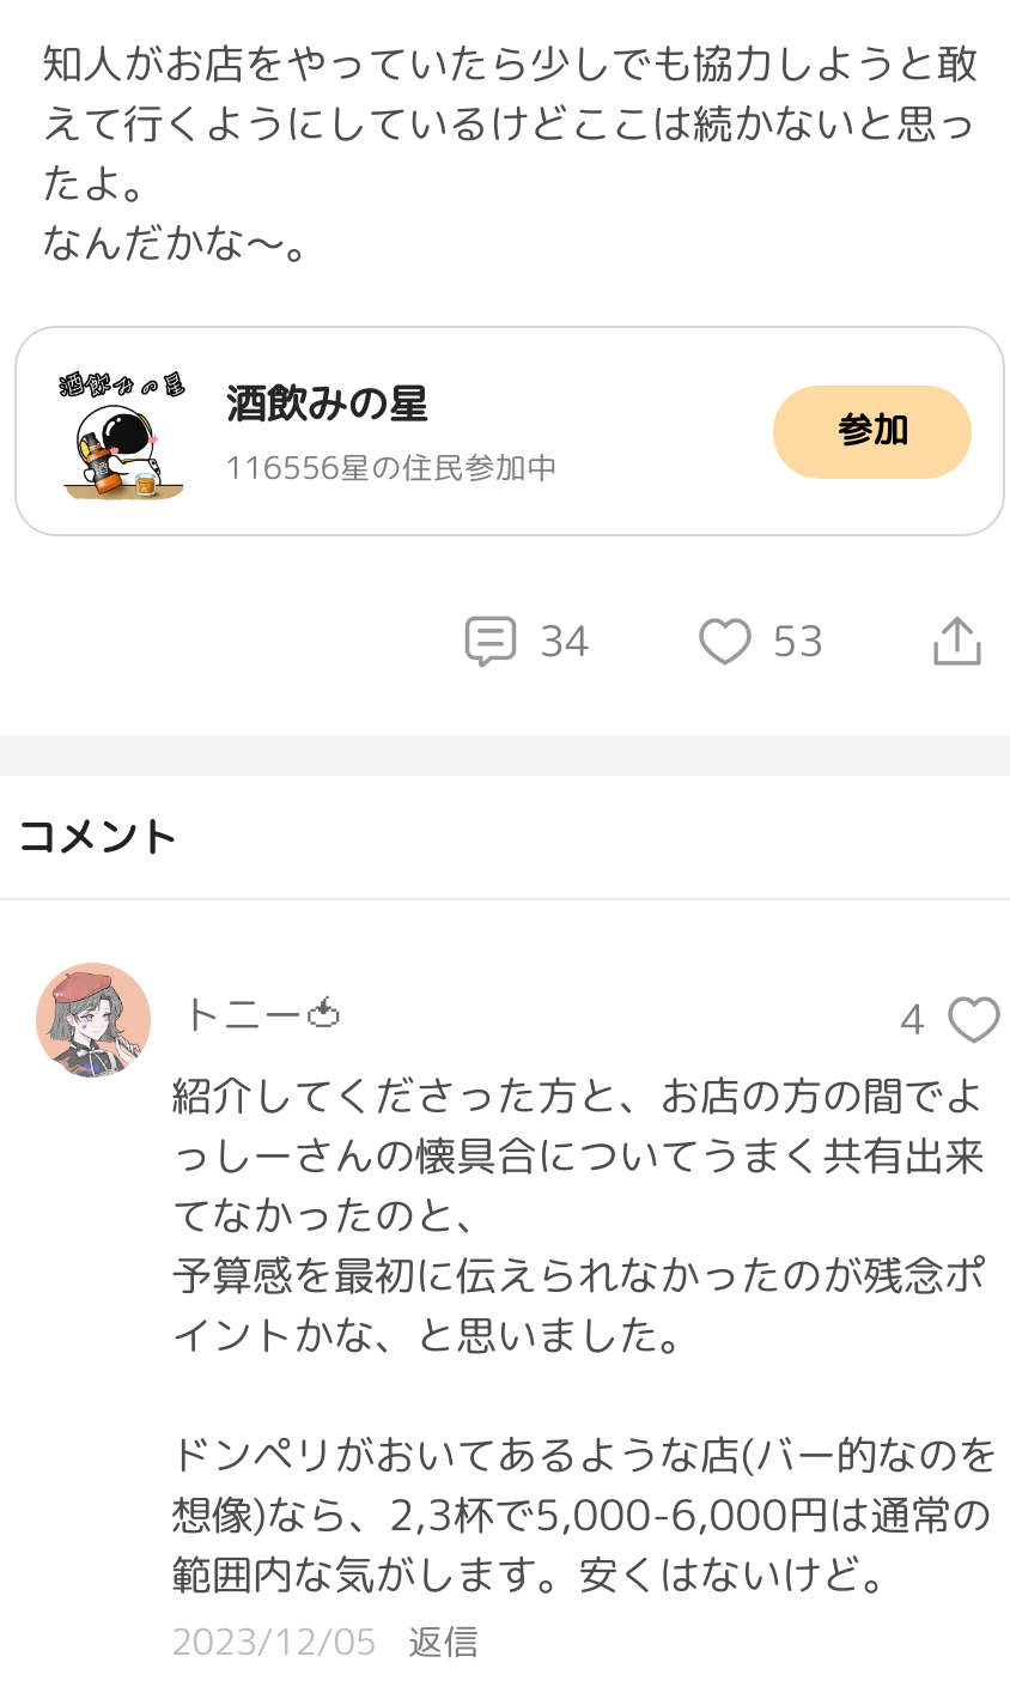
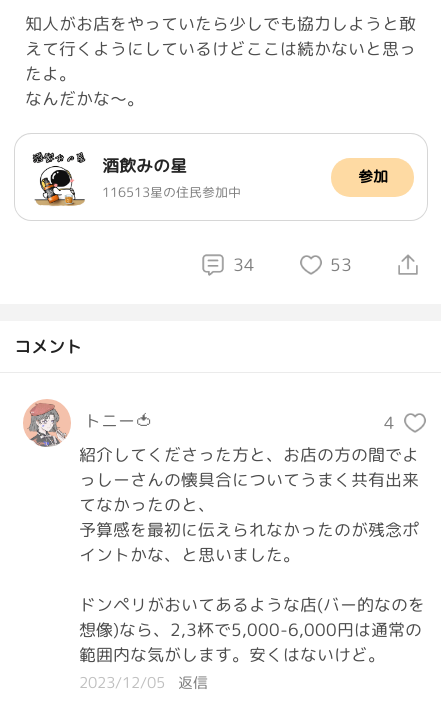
[225,446,557,489] 116556星の住民参加中 -> [102,183,241,201] 116513星の住民参加中

